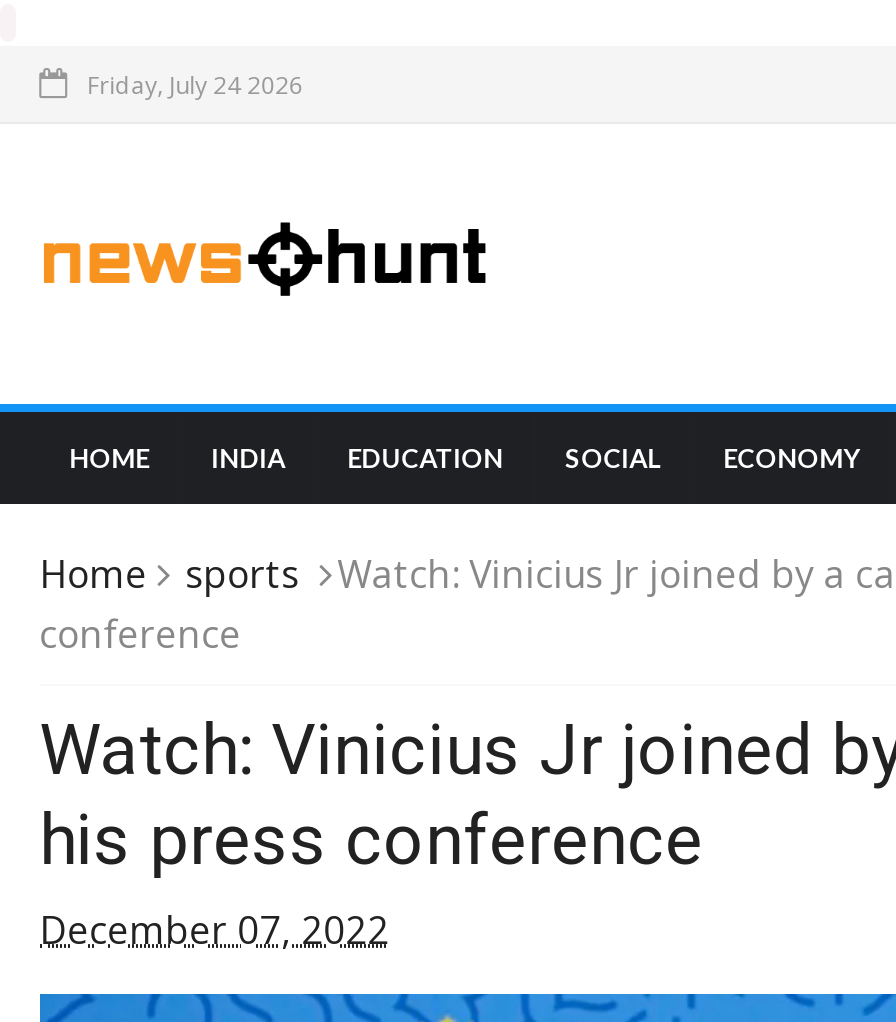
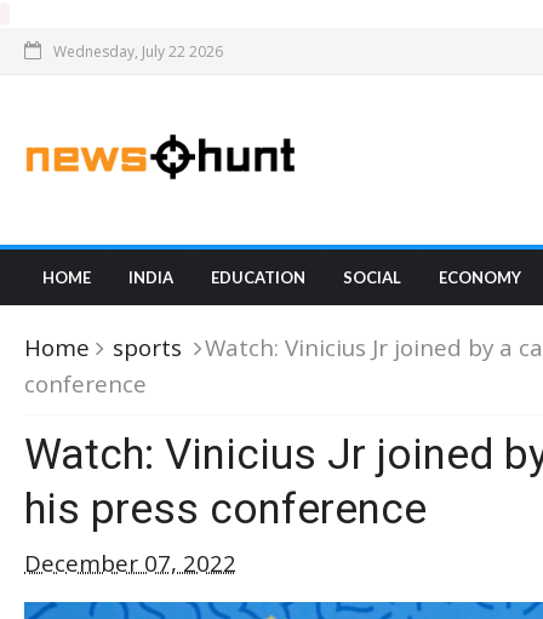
[87,68,303,102] Friday, July 24 2026 -> [53,41,223,62] Wednesday, July 22 2026

